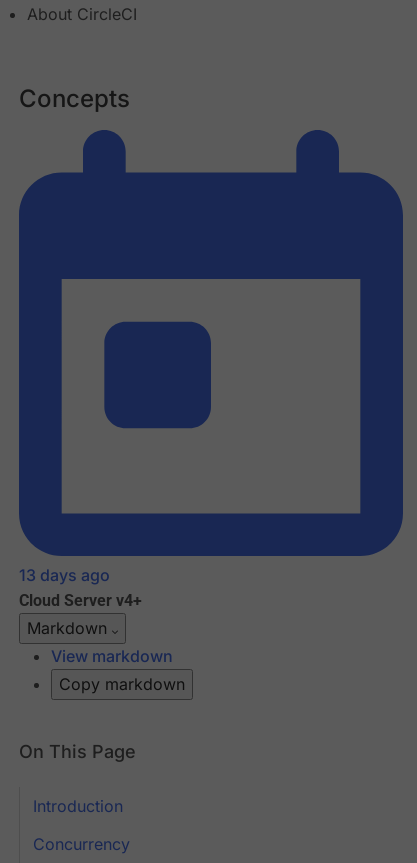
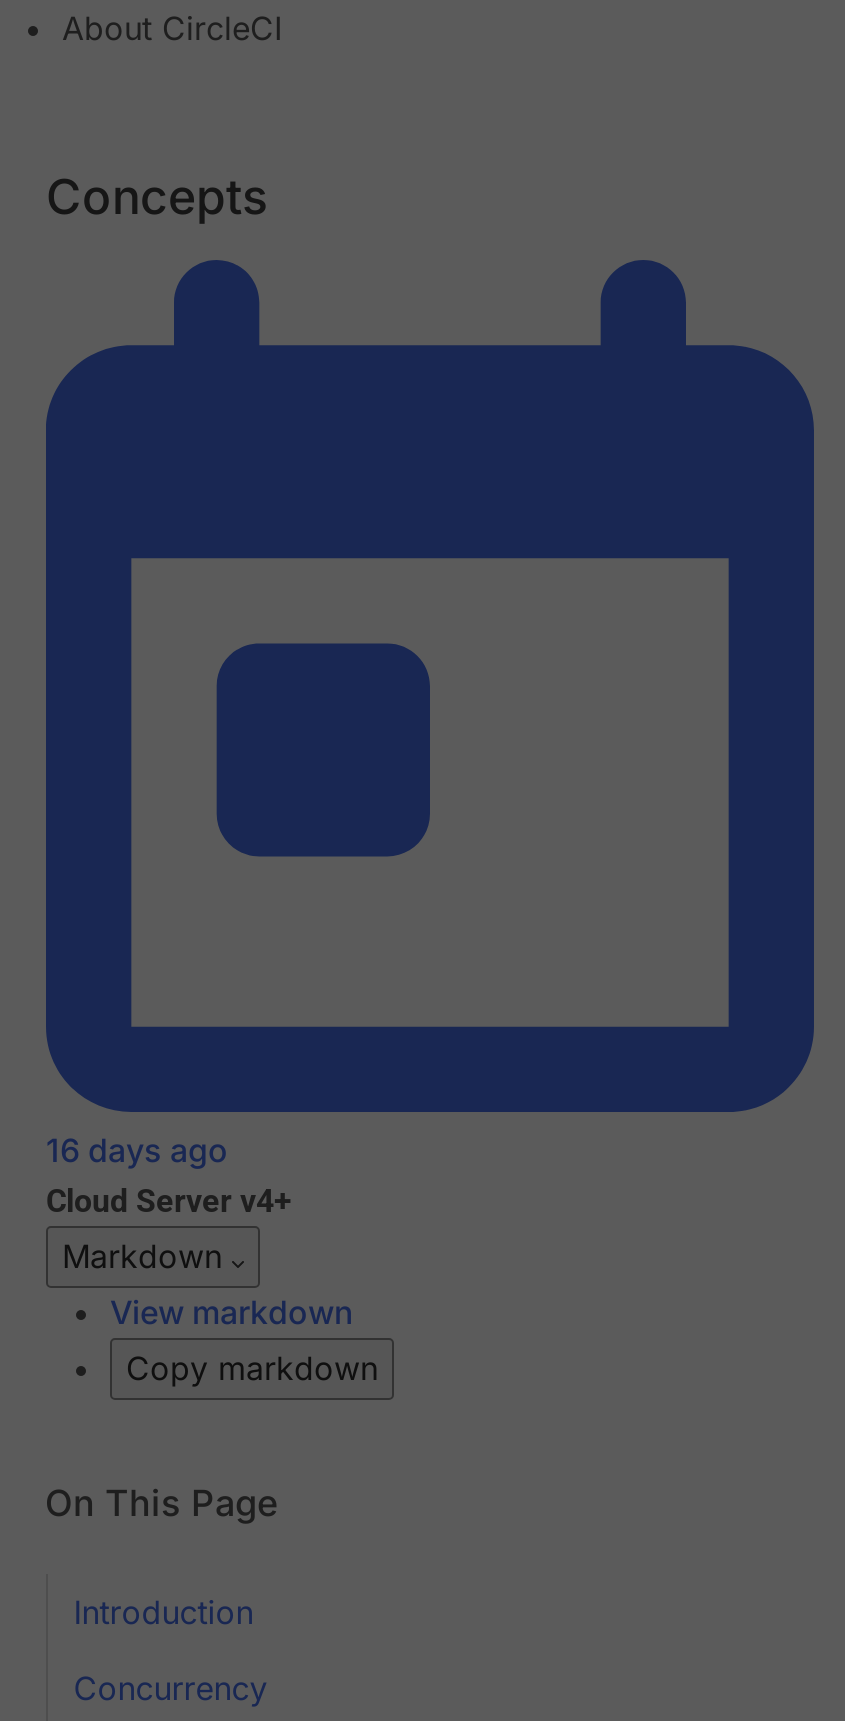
[19,565,110,585] 13 days ago -> [46,1131,228,1171] 16 days ago

